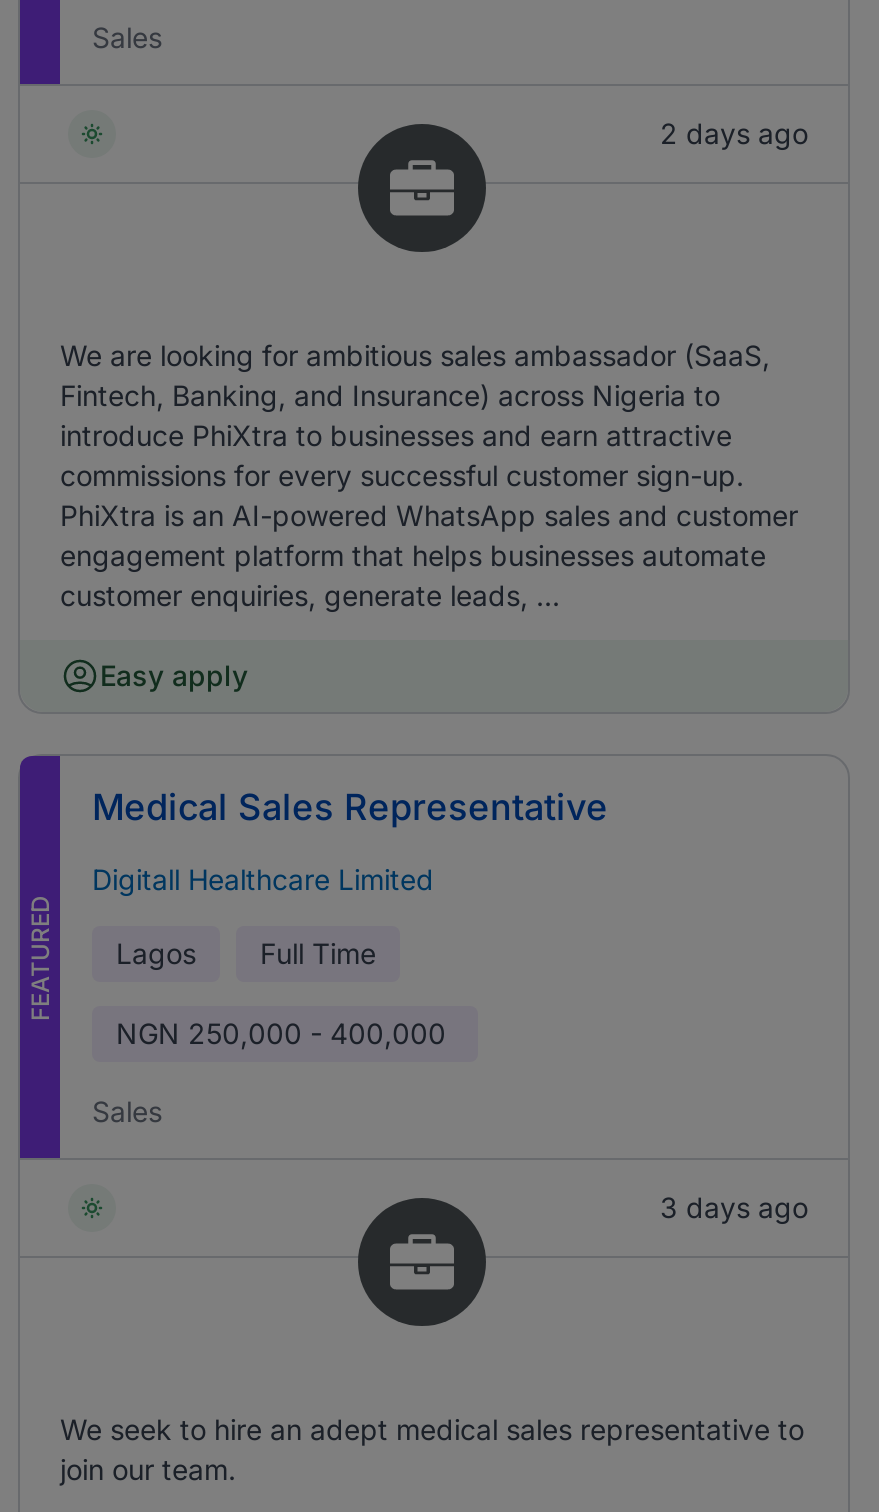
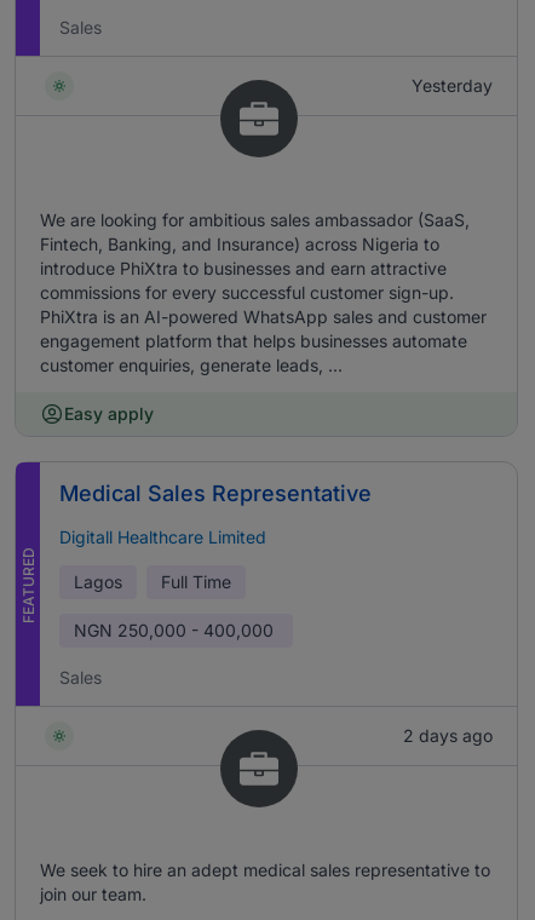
[660,116,808,150] 2 days ago -> [412,75,493,96] Yesterday
[660,1190,808,1224] 3 days ago -> [403,725,493,746] 2 days ago

